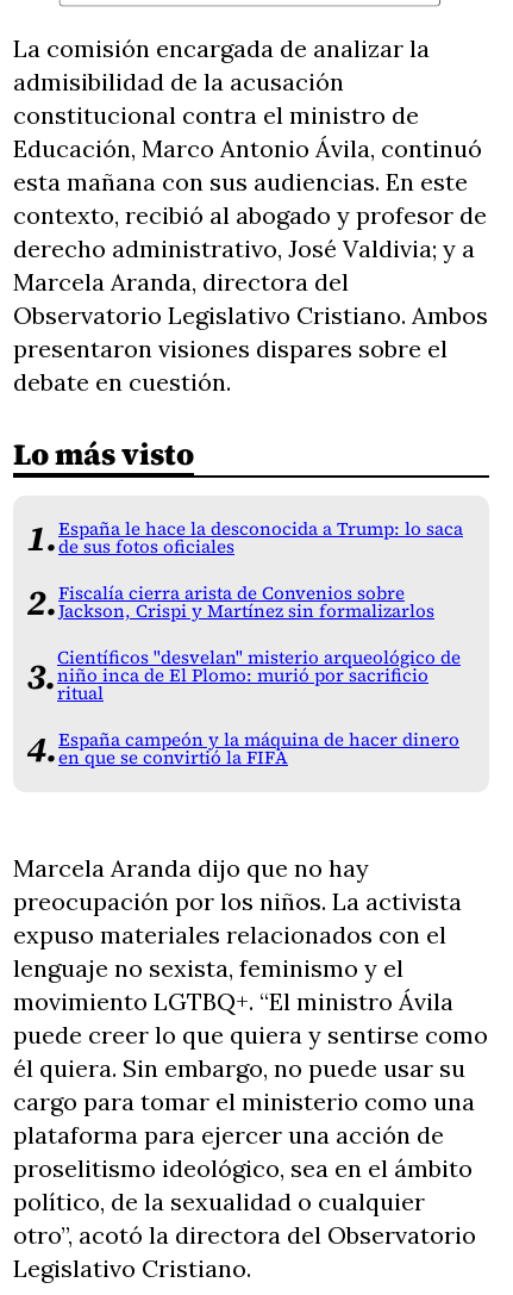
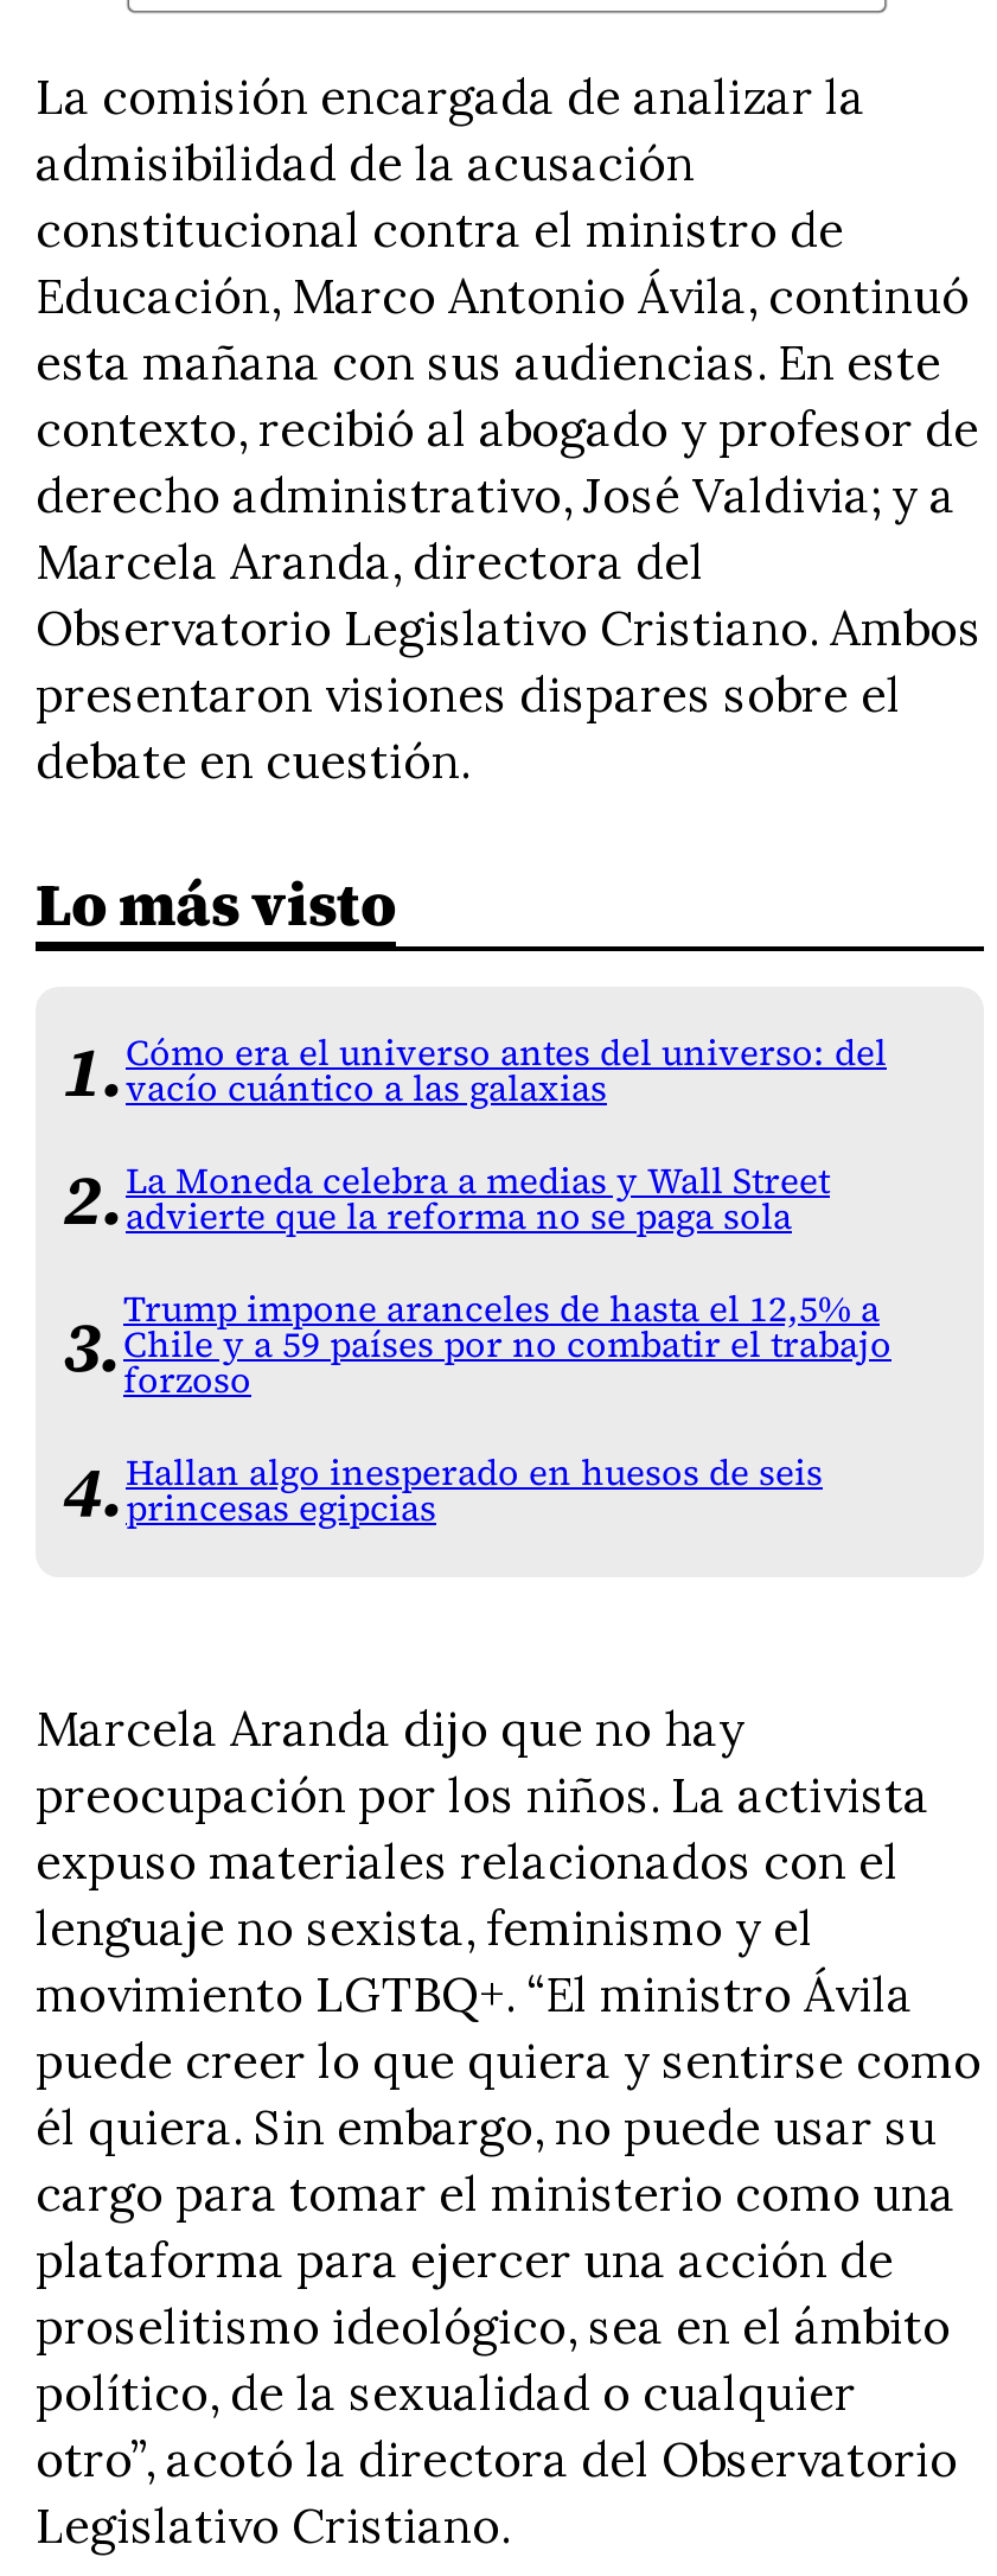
[58,517,463,559] España le hace la desconocida a Trump: lo saca | de sus fotos oficiales -> [126,1029,887,1112] Cómo era el universo antes del universo: del | vacío cuántico a las galaxias
[58,581,434,623] Fiscalía cierra arista de Convenios sobre | Jackson, Crispi y Martínez sin formalizarlos -> [126,1158,830,1241] La Moneda celebra a medias y Wall Street | advierte que la reforma no se paga sola
[57,646,461,705] Científicos "desvelan" misterio arqueológico de | niño inca de El Plomo: murió por sacrificio | ritual -> [123,1286,891,1404] Trump impone aranceles de hasta el 12,5% a | Chile y a 59 países por no combatir el trabajo | forzoso
[58,728,459,770] España campeón y la máquina de hacer dinero | en que se convirtió la FIFA -> [126,1449,823,1532] Hallan algo inesperado en huesos de seis | princesas egipcias

